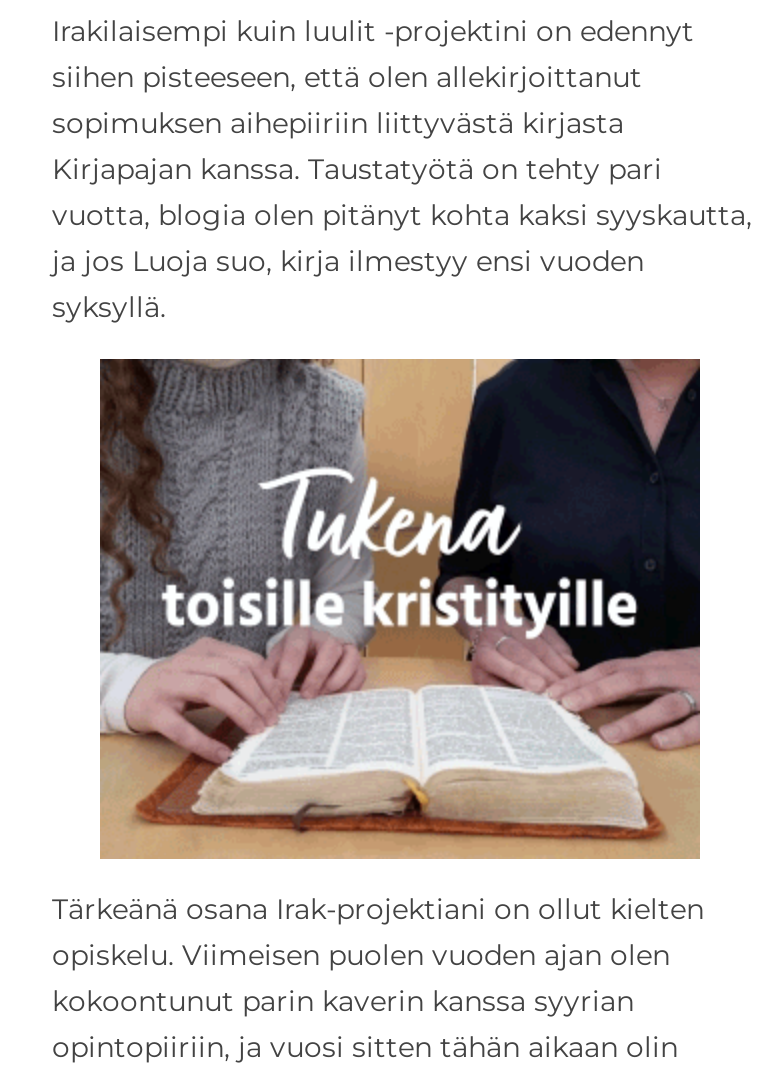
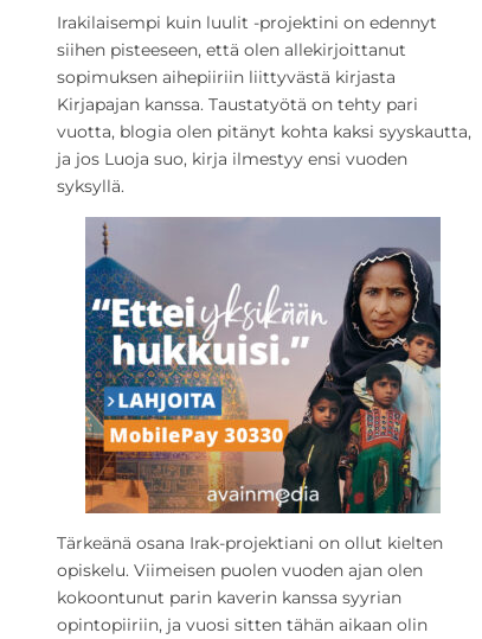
[100,357,702,861] [image] -> [84,217,442,515] [image]

